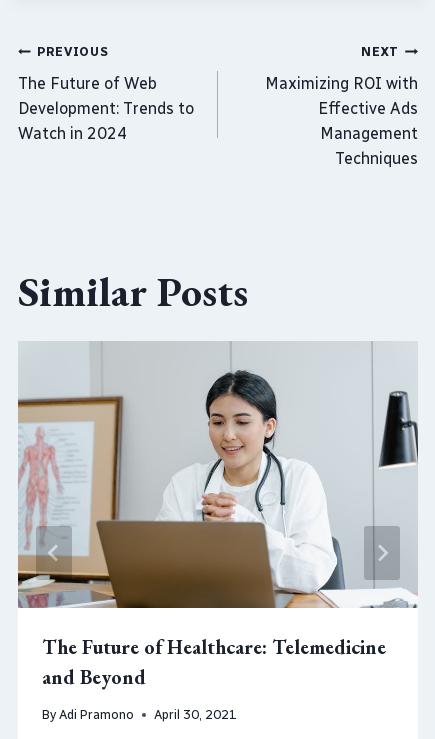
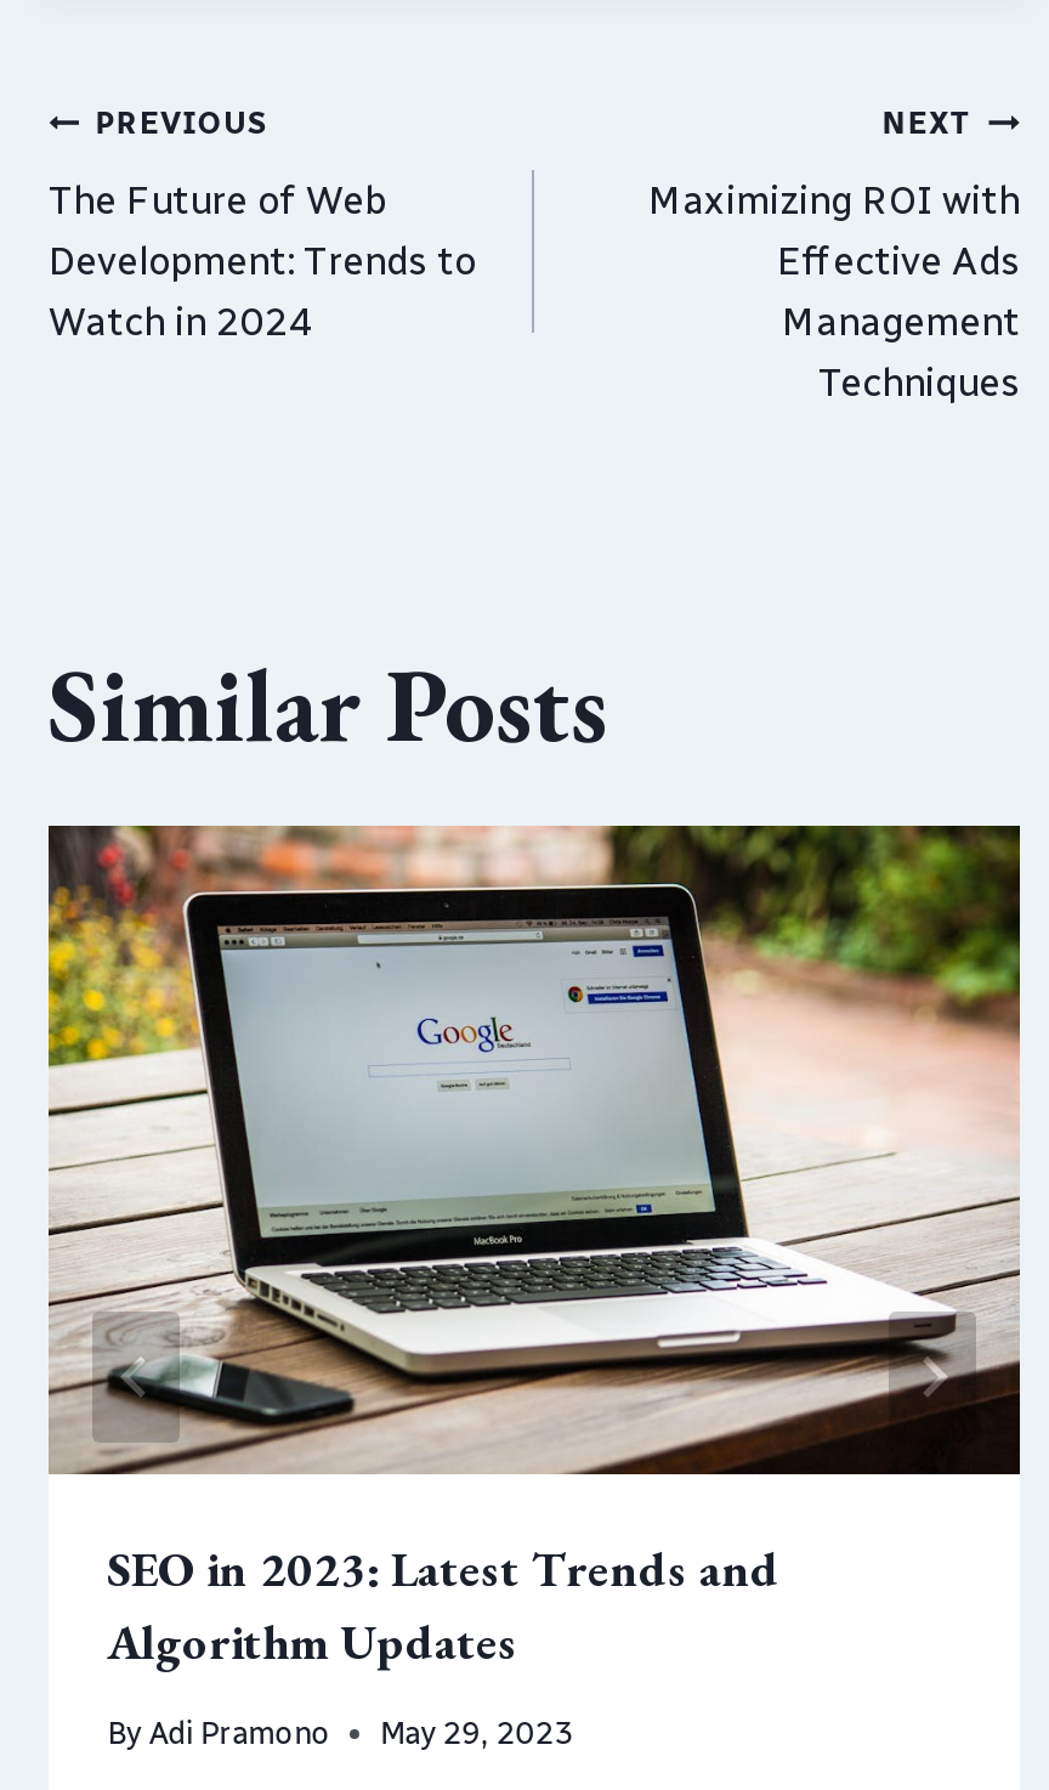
[17,341,419,690] [image] | The Future of Healthcare: Telemedicine | and Beyond -> [46,823,1022,1673] [image] | SEO in 2023: Latest Trends and | Algorithm Updates
[42,706,237,721] By Adi Pramono April 30, 2021 -> [107,1713,574,1750] By Adi Pramono May 29, 2023

